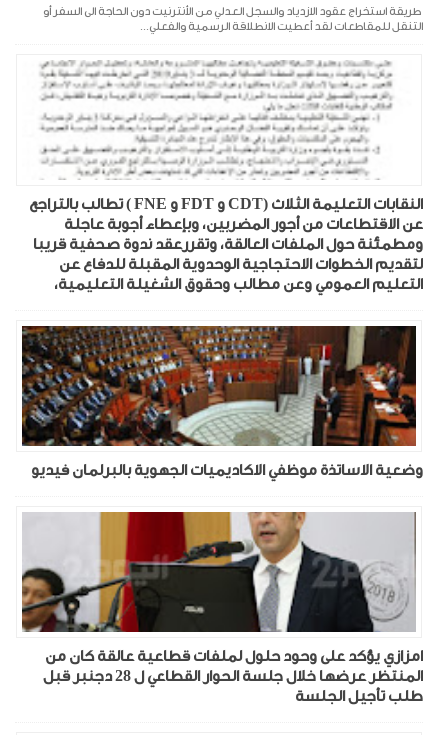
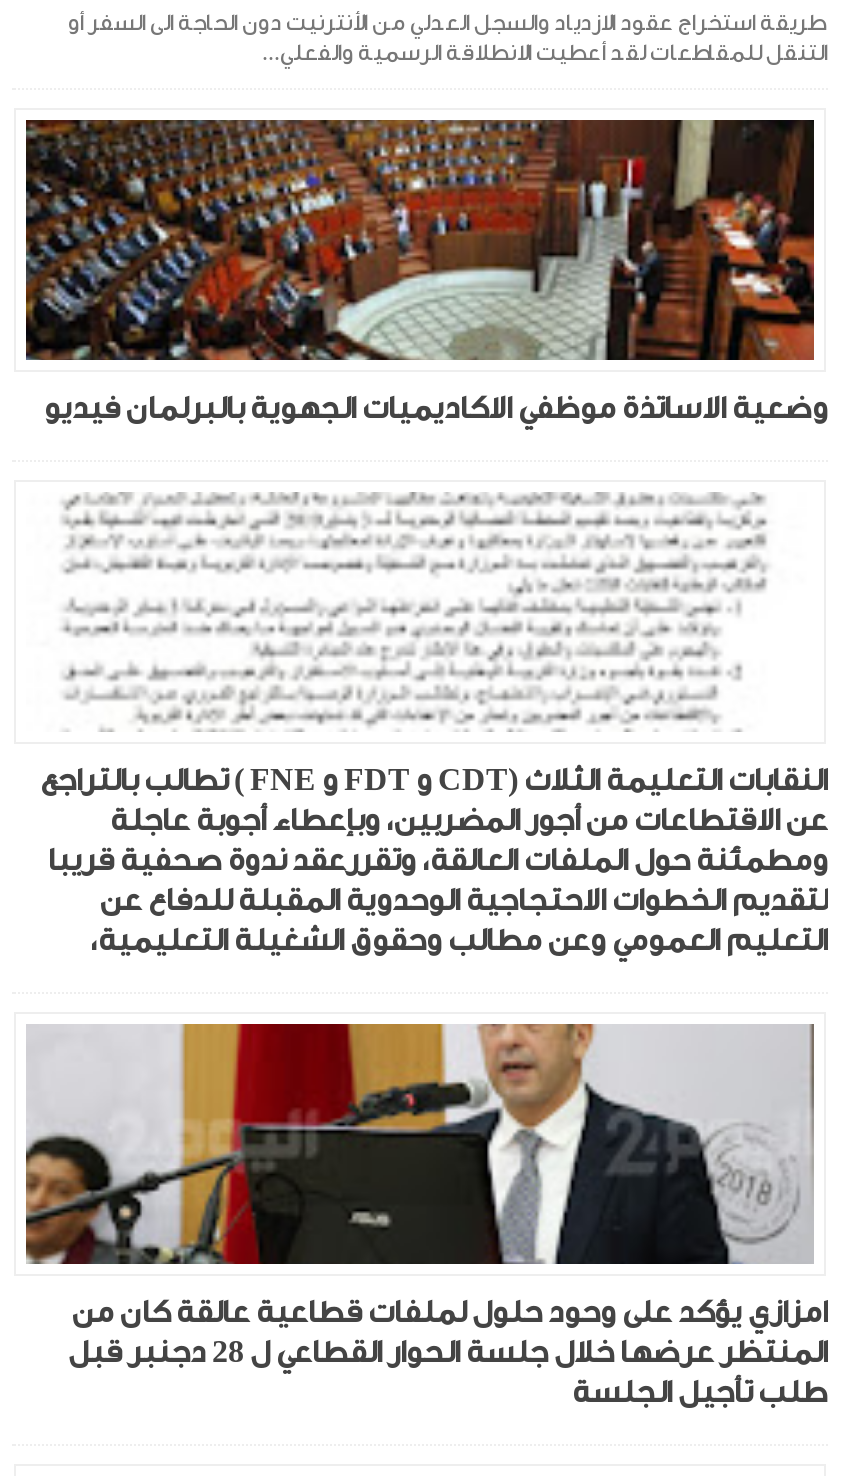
moved [33,216,423,293] -> [48,804,828,958]: عن الاقتطاعات من أجور المضربين، وبإعطاء أجوبة عاجلة | ومطمئنة حول الملفات العالقة، وتقررعقد ندوة صحفية قريبا | لتقديم الخطوات الاحتجاجية الوحدوية المقبلة للدفاع عن | التعليم العمومي وعن مطالب وحقوق الشغيلة التعليمية،
moved [21,325,423,479] -> [24,118,828,426]: [image] | وضعية الاساتذة موظفي الاكاديميات الجهوية بالبرلمان فيديو

